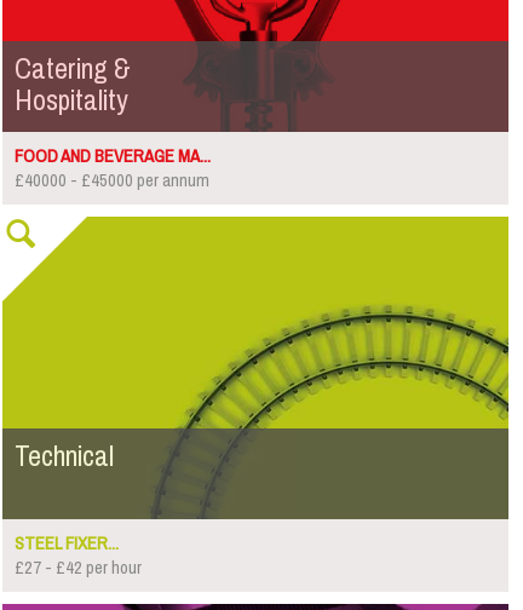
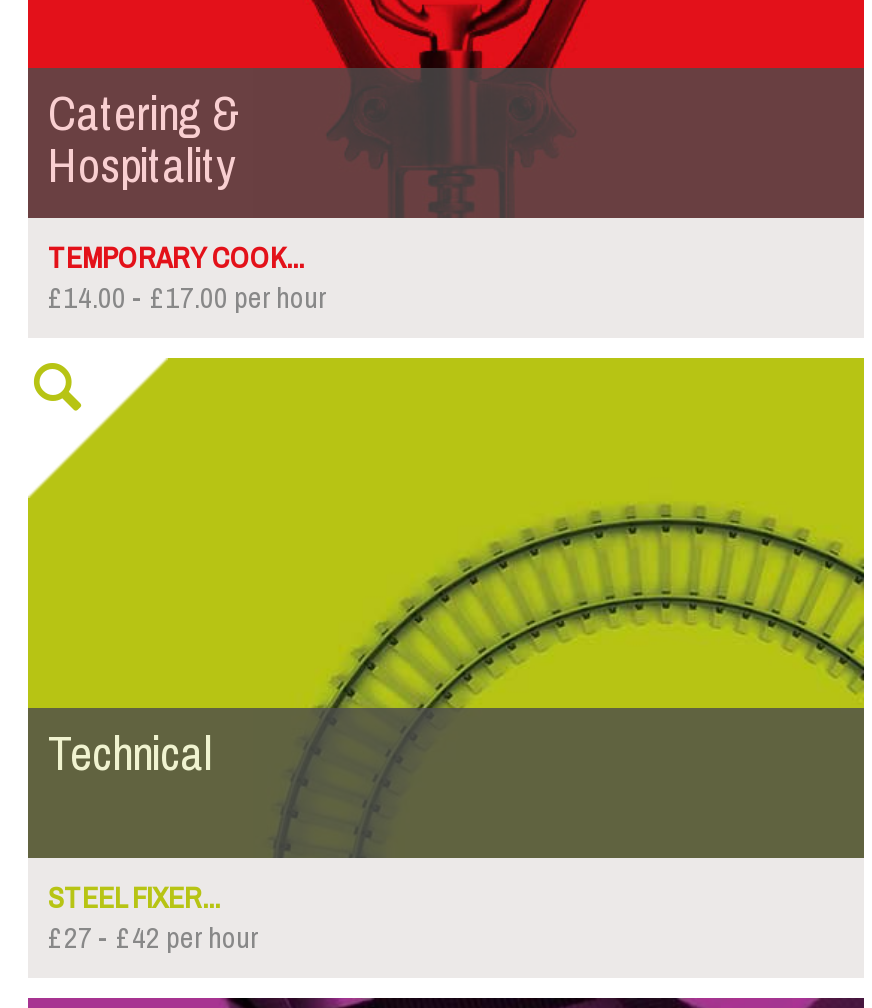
[15,139,211,197] FOOD AND BEVERAGE MA... | £40000 - £45000 per annum -> [48,230,326,326] TEMPORARY COOK... | £14.00 - £17.00 per hour

